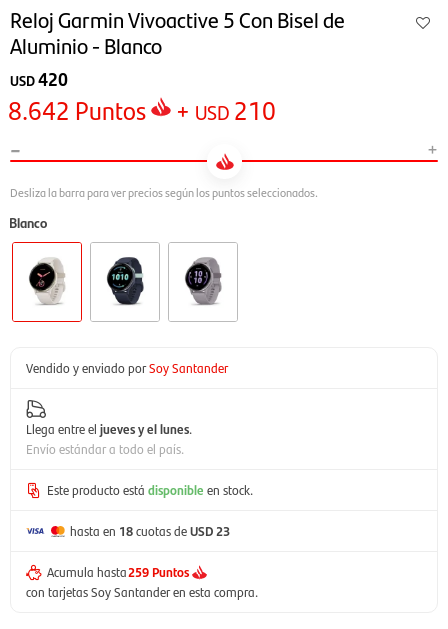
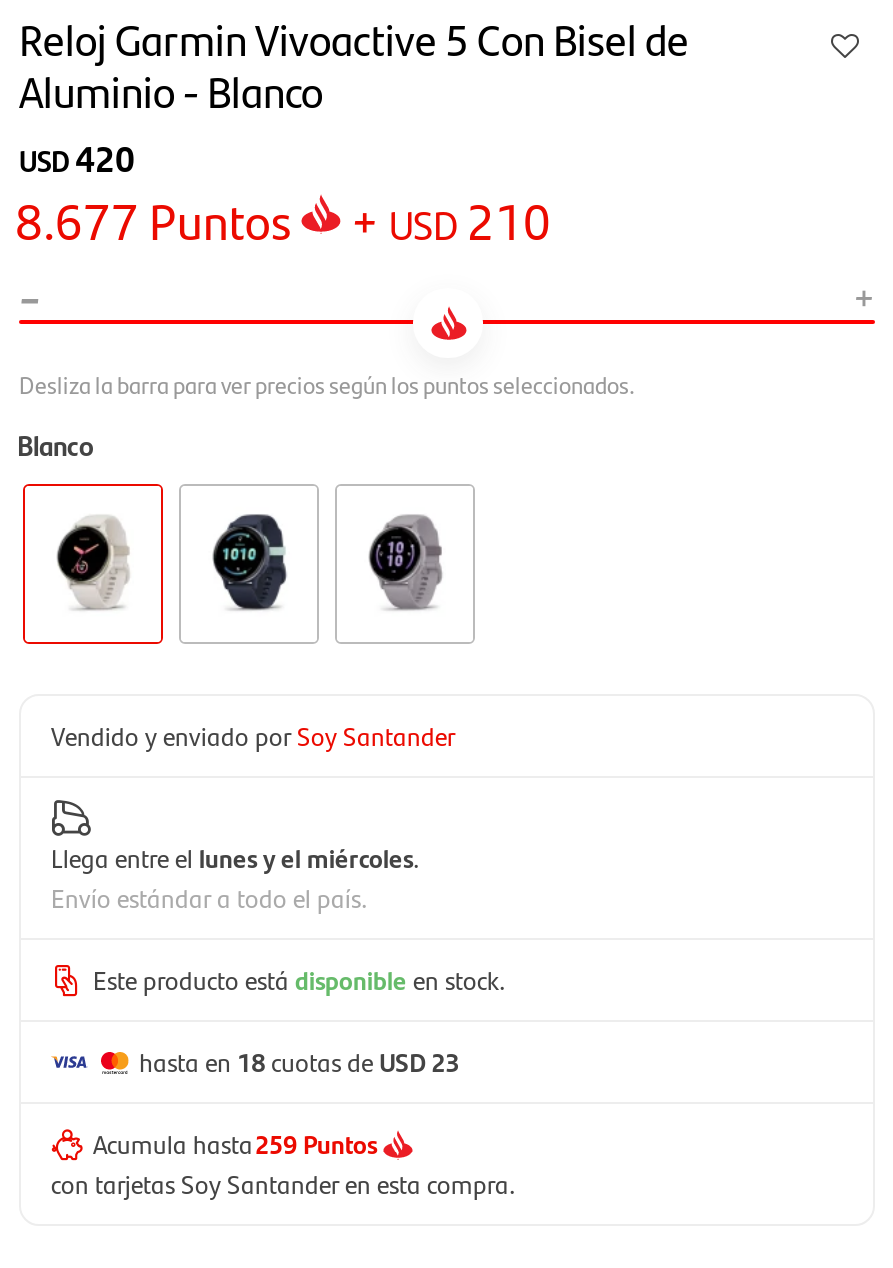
[8,92,276,127] 8.642 Puntos + USD 210 -> [15,184,551,254] 8.677 Puntos + USD 210
[26,419,192,438] Llega entre el jueves y el lunes. -> [51,838,419,876] Llega entre el lunes y el miércoles.

